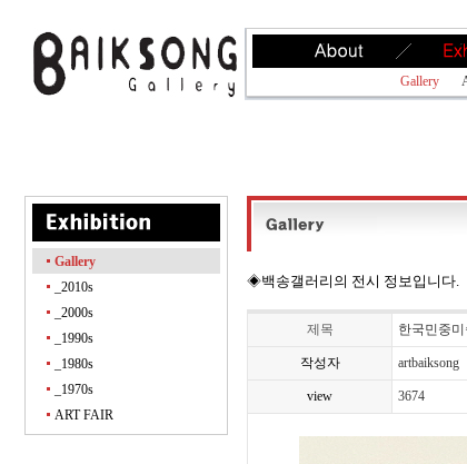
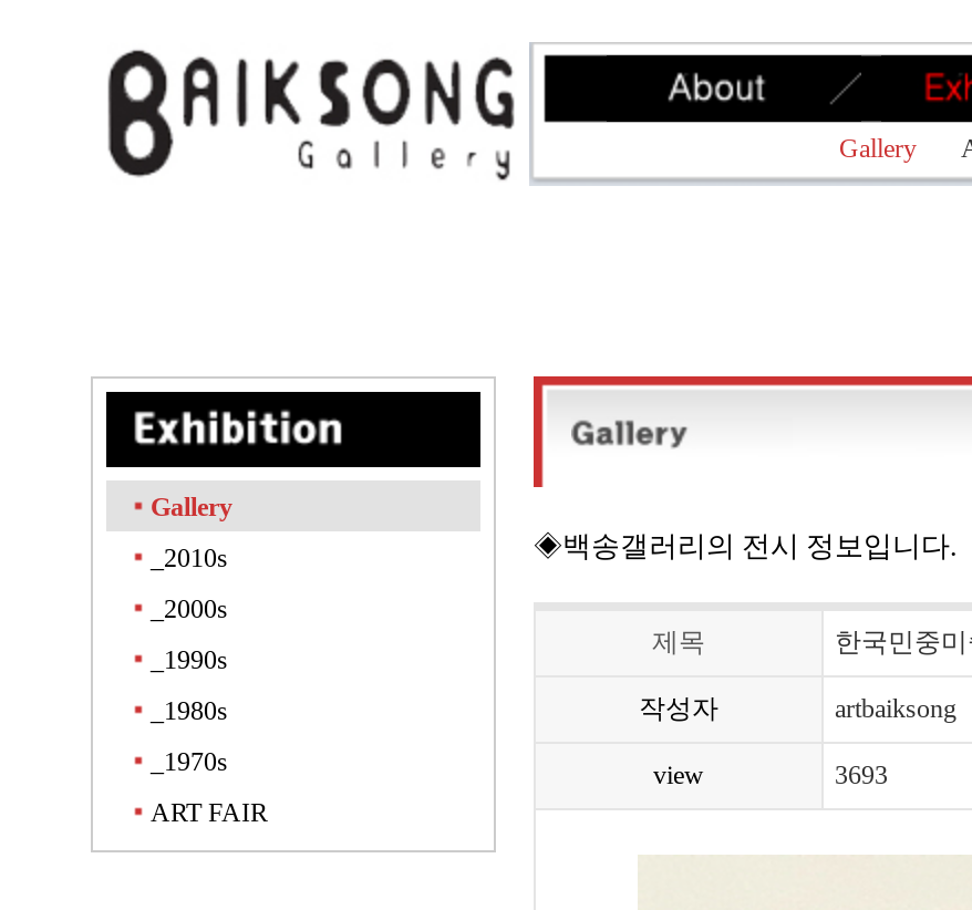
[398,388,425,404] 3674 -> [835,759,888,790] 3693

